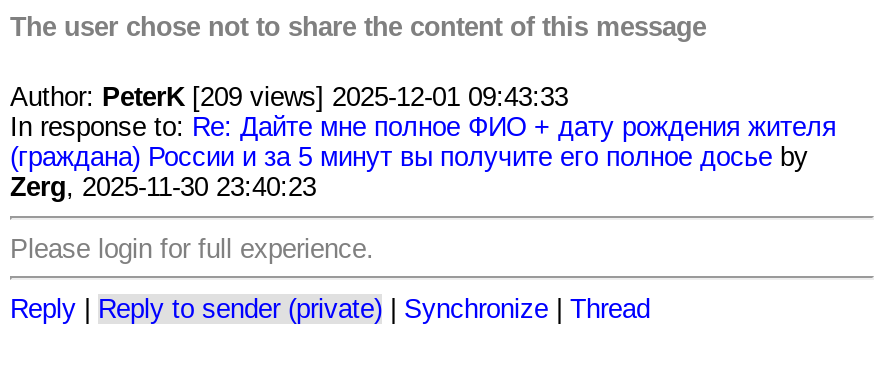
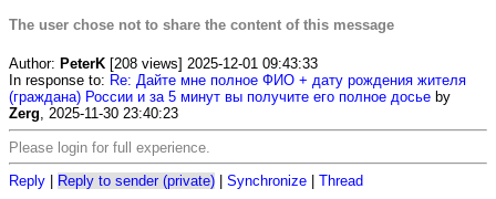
[10,83,568,113] Author: PeterK [209 views] 2025-12-01 09:43:33 -> [9,56,318,72] Author: PeterK [208 views] 2025-12-01 09:43:33

